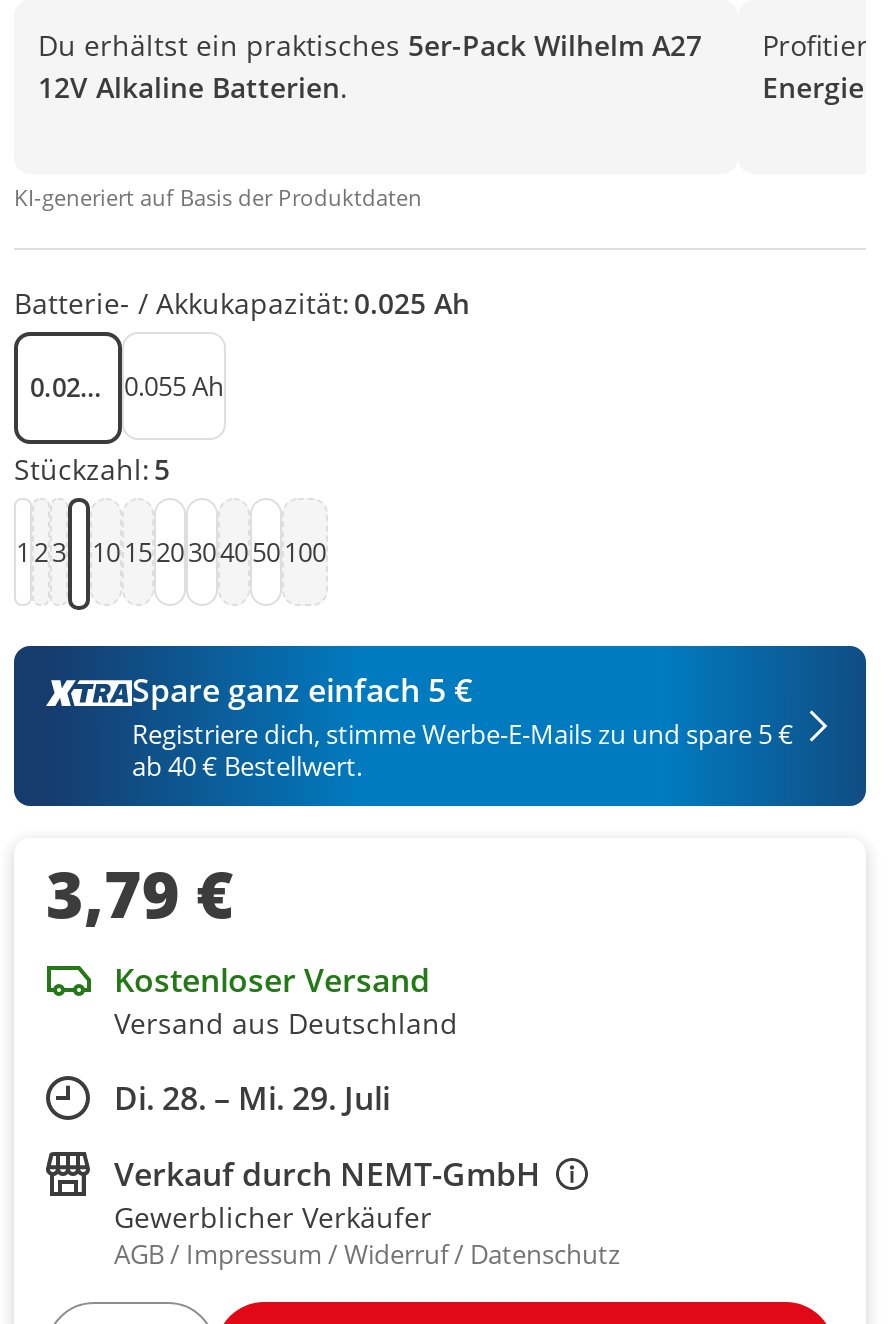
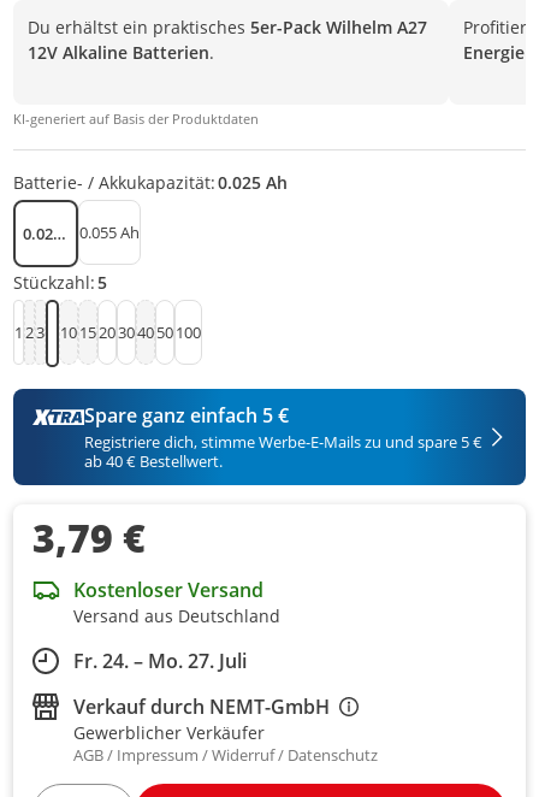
[114,1076,390,1120] Di. 28. – Mi. 29. Juli -> [73,648,247,674] Fr. 24. – Mo. 27. Juli

